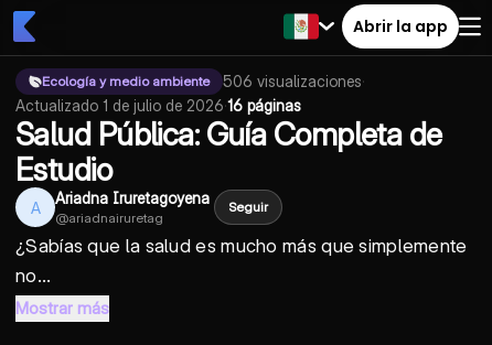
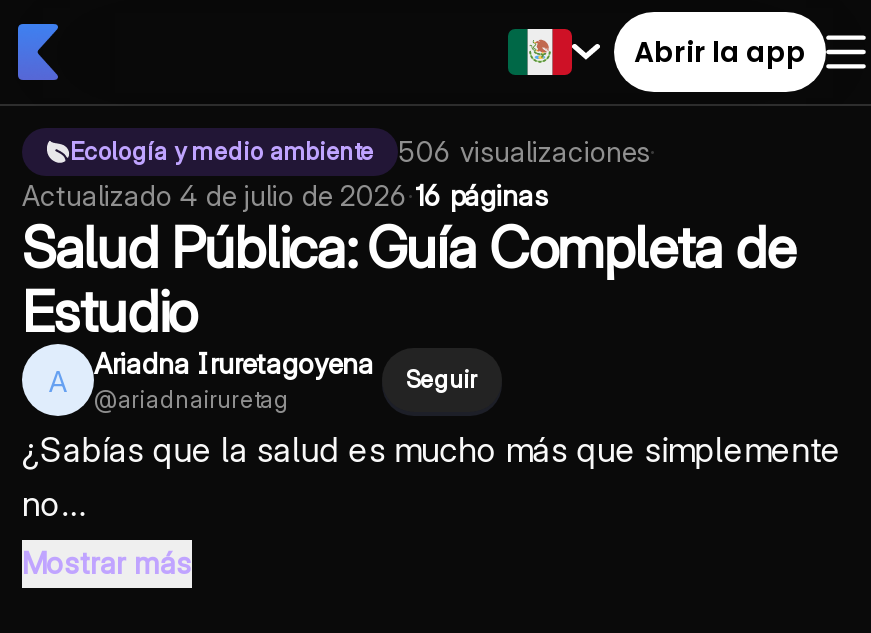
[15,96,301,115] Actualizado 1 de julio de 2026 · 16 páginas -> [22,178,548,212] Actualizado 4 de julio de 2026 · 16 páginas

